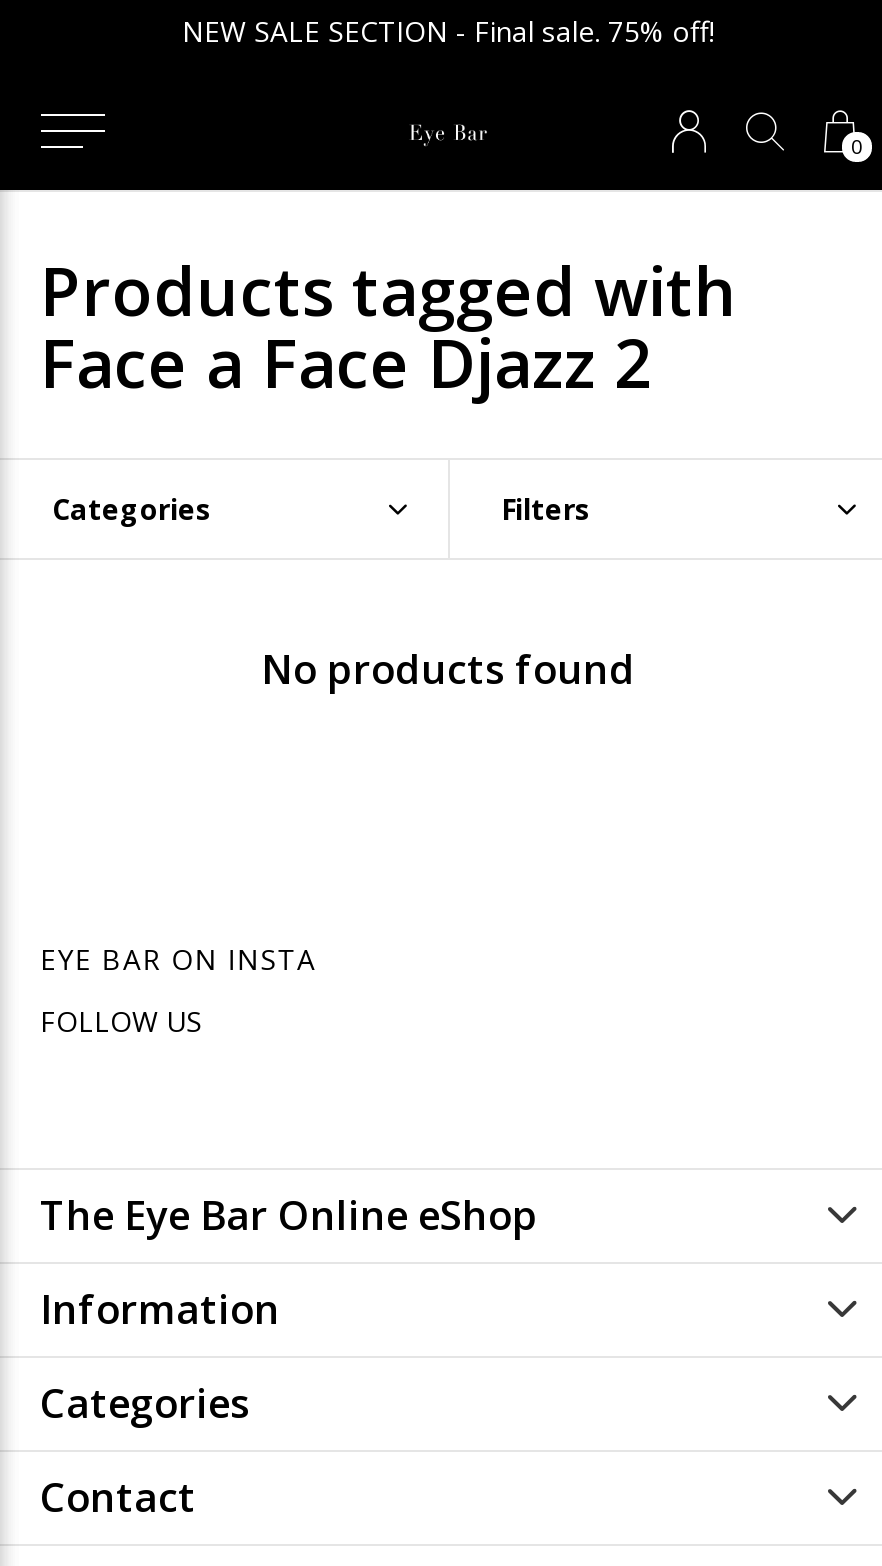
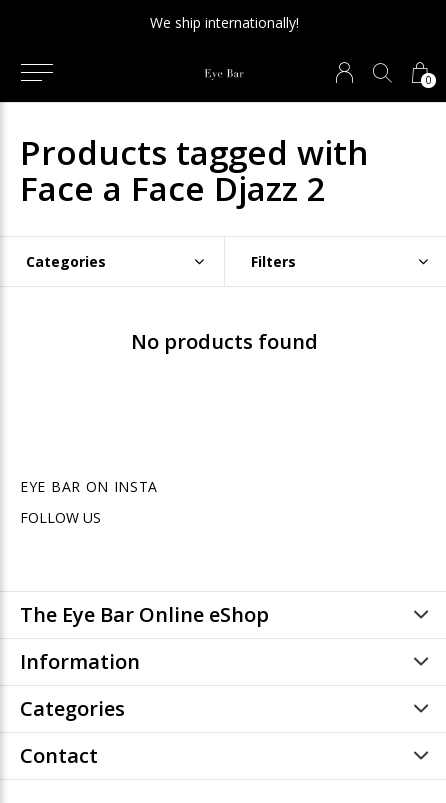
[182,12,714,50] NEW SALE SECTION - Final sale. 75% off! -> [149,13,298,32] We ship internationally!

